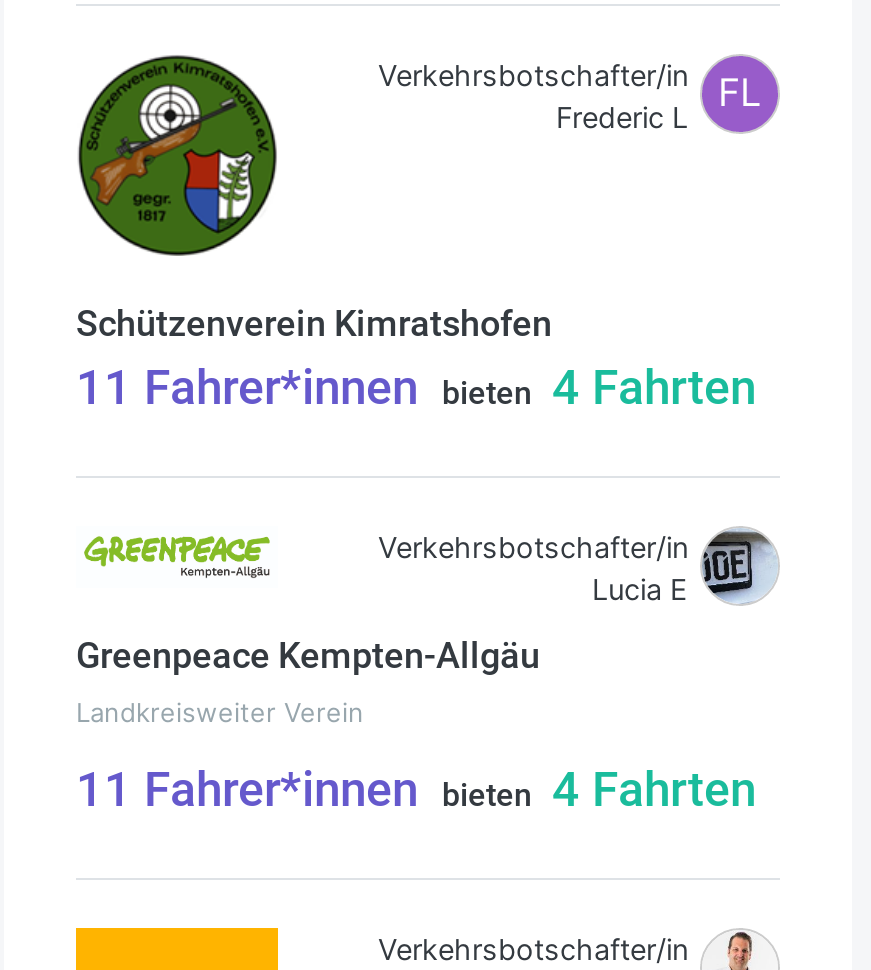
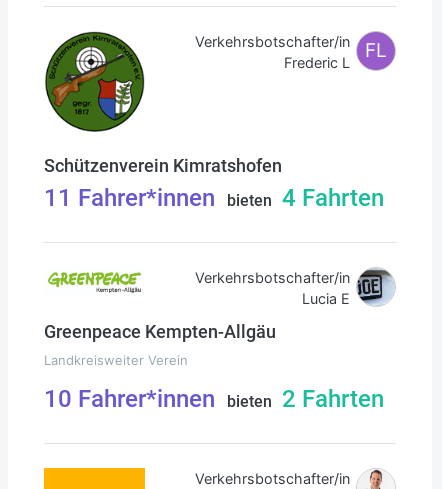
[76,761,756,817] 11 Fahrer*innen bieten 4 Fahrten -> [44,385,384,413] 10 Fahrer*innen bieten 2 Fahrten

